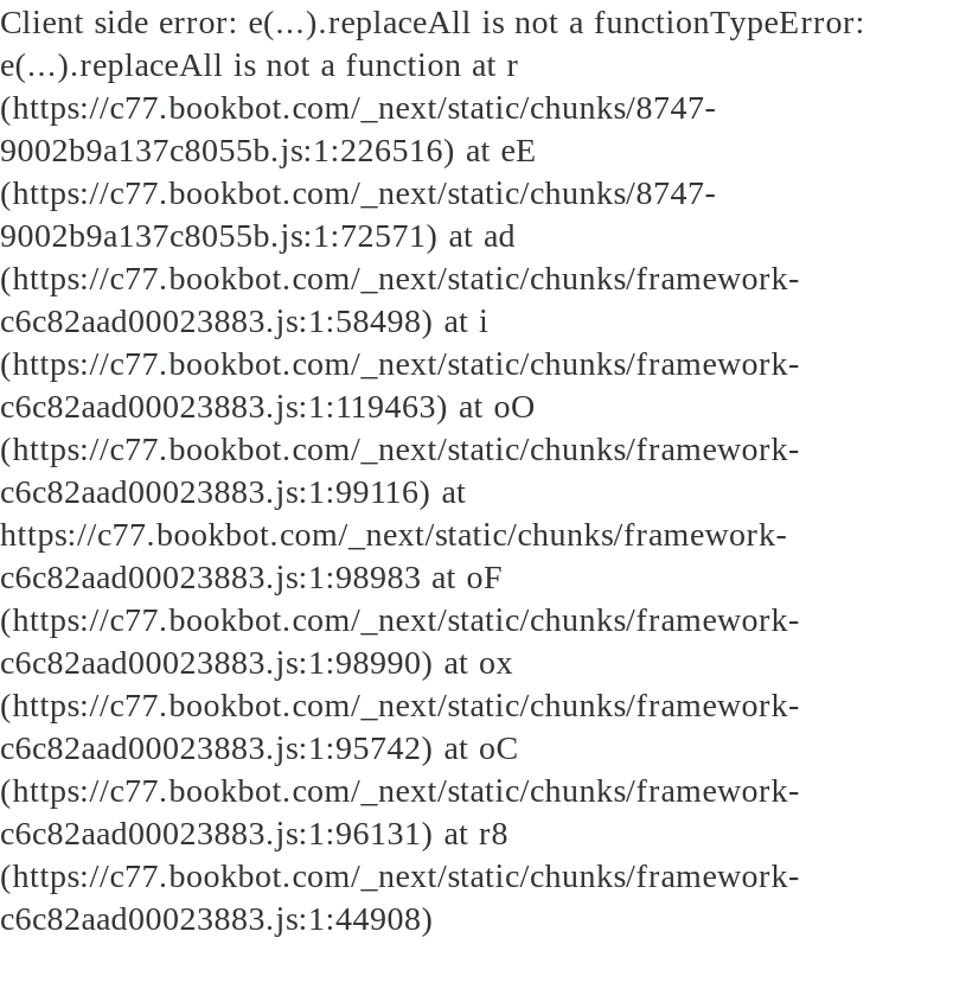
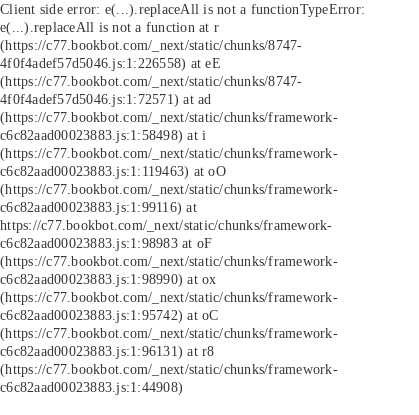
[0,130,538,168] 9002b9a137c8055b.js:1:226516) at eE -> [0,55,221,71] 4f0f4adef57d5046.js:1:226558) at eE
[0,216,516,254] 9002b9a137c8055b.js:1:72571) at ad -> [0,91,211,107] 4f0f4adef57d5046.js:1:72571) at ad

